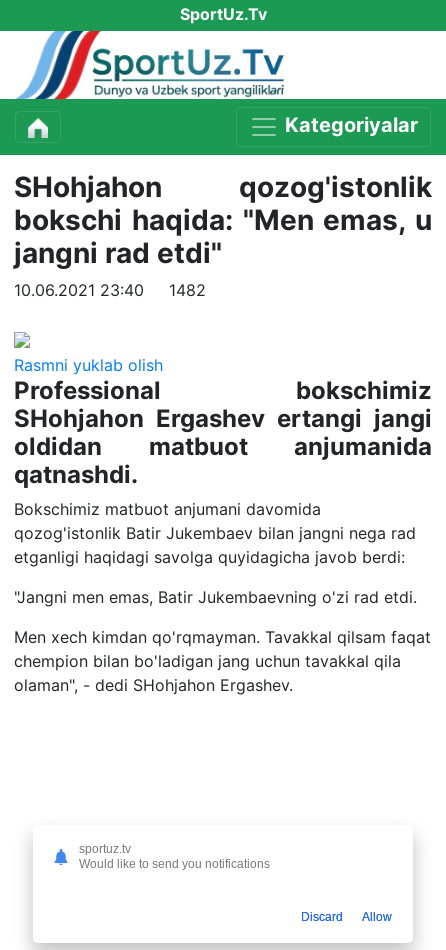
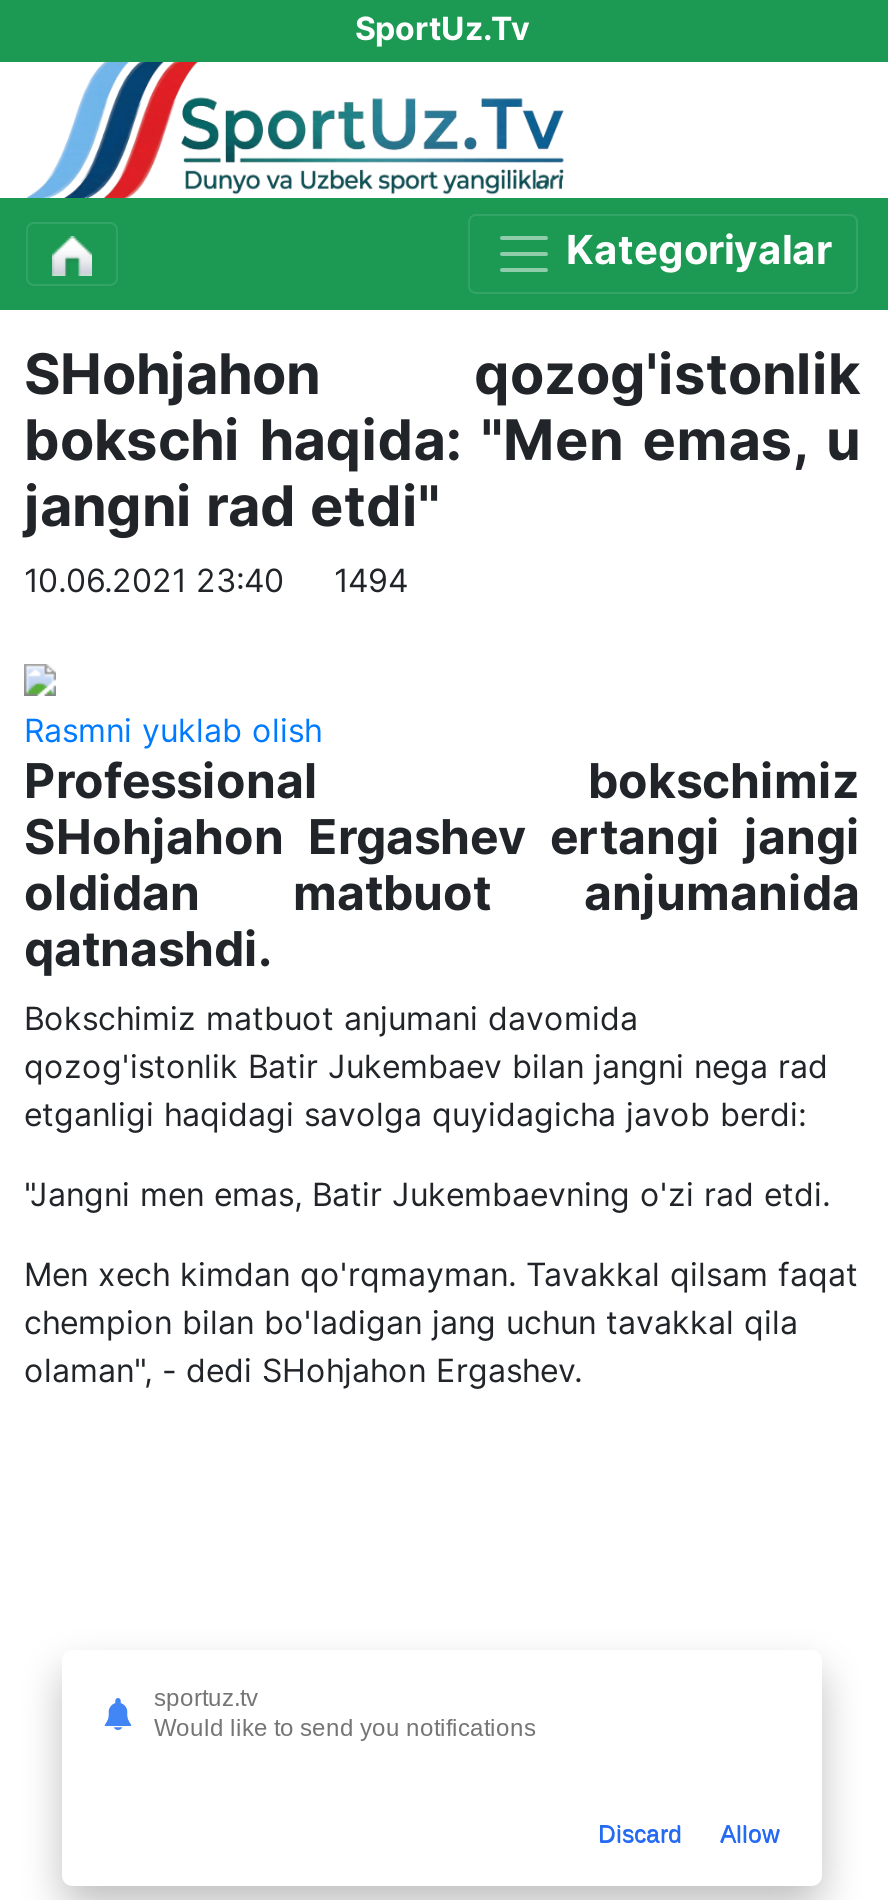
[14,280,206,300] 10.06.2021 23:40 1482 -> [24,560,408,600] 10.06.2021 23:40 1494

